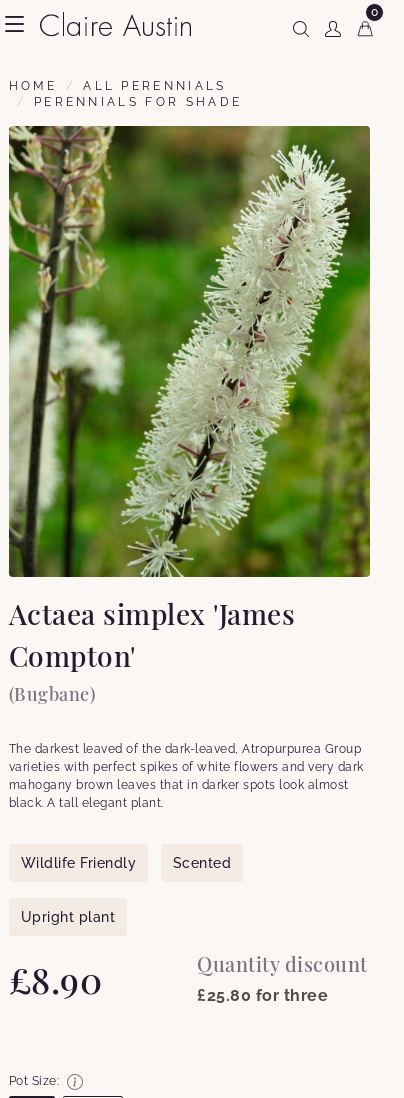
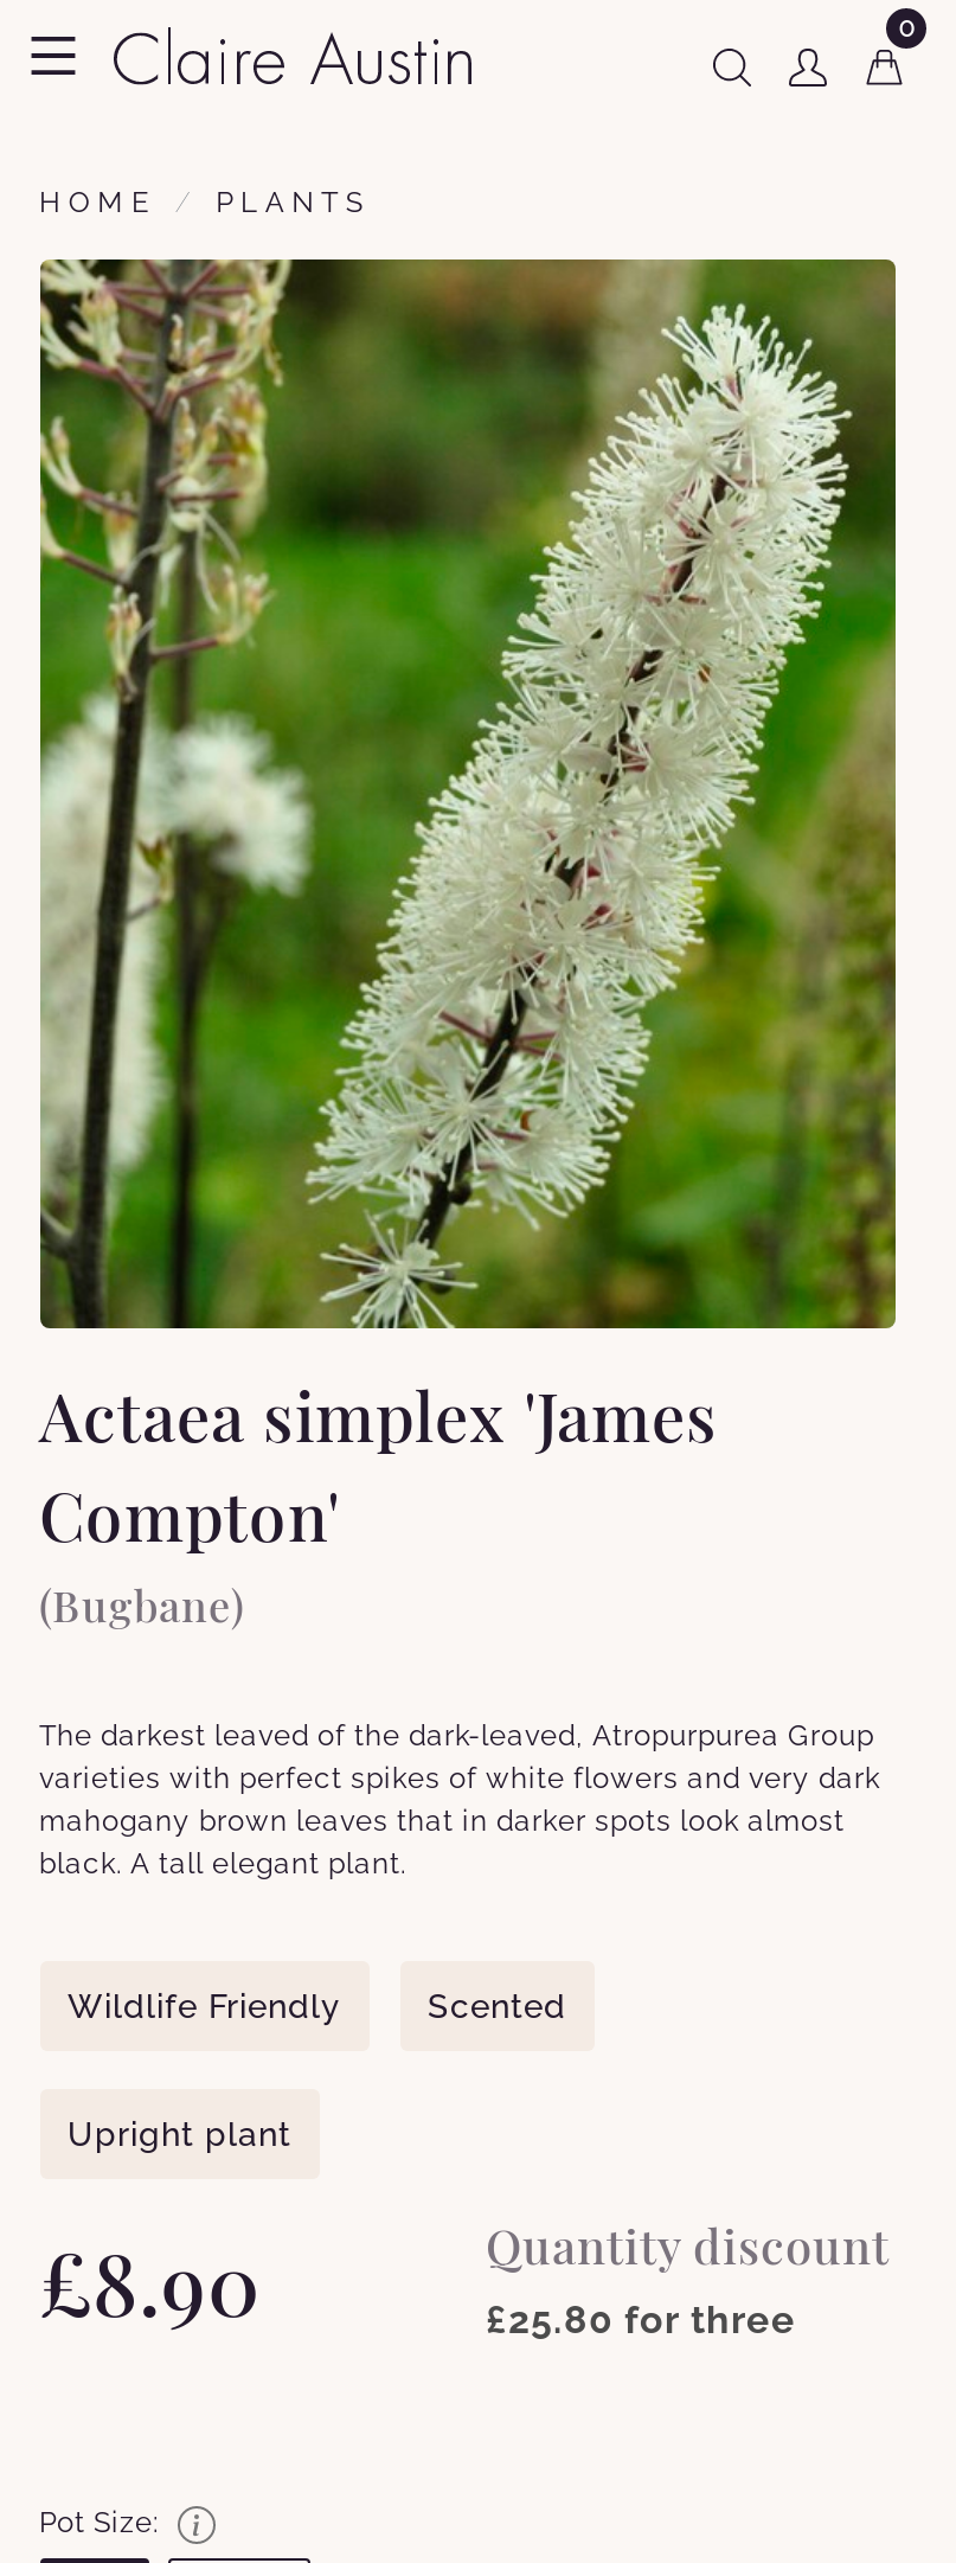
[34,79,242,109] ALL PERENNIALS | PERENNIALS FOR SHADE -> [216,186,370,219] PLANTS

